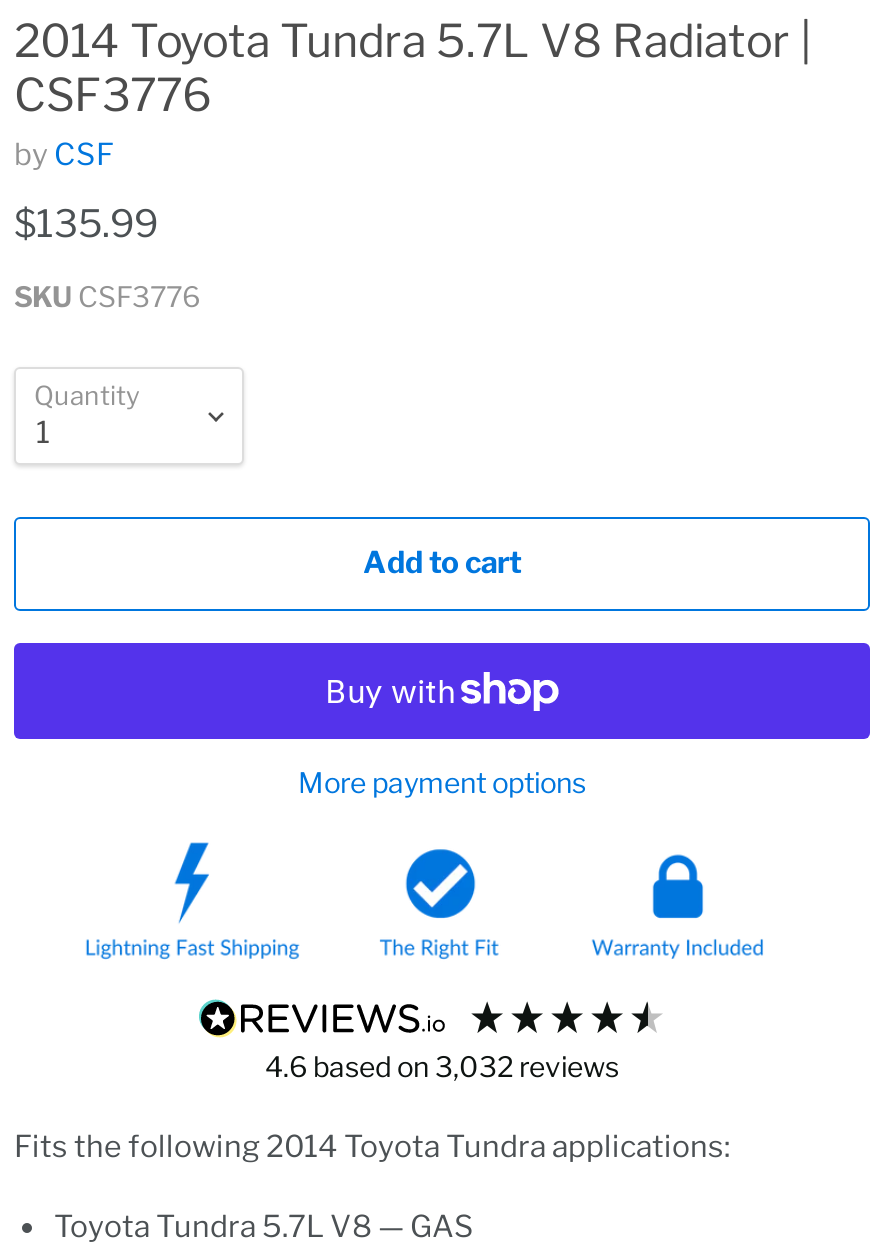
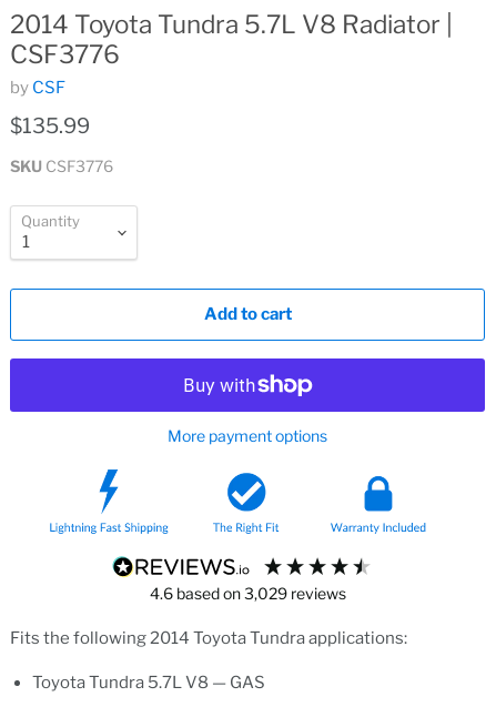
[265,1048,619,1082] 4.6 based on 3,032 reviews -> [149,583,346,602] 4.6 based on 3,029 reviews

